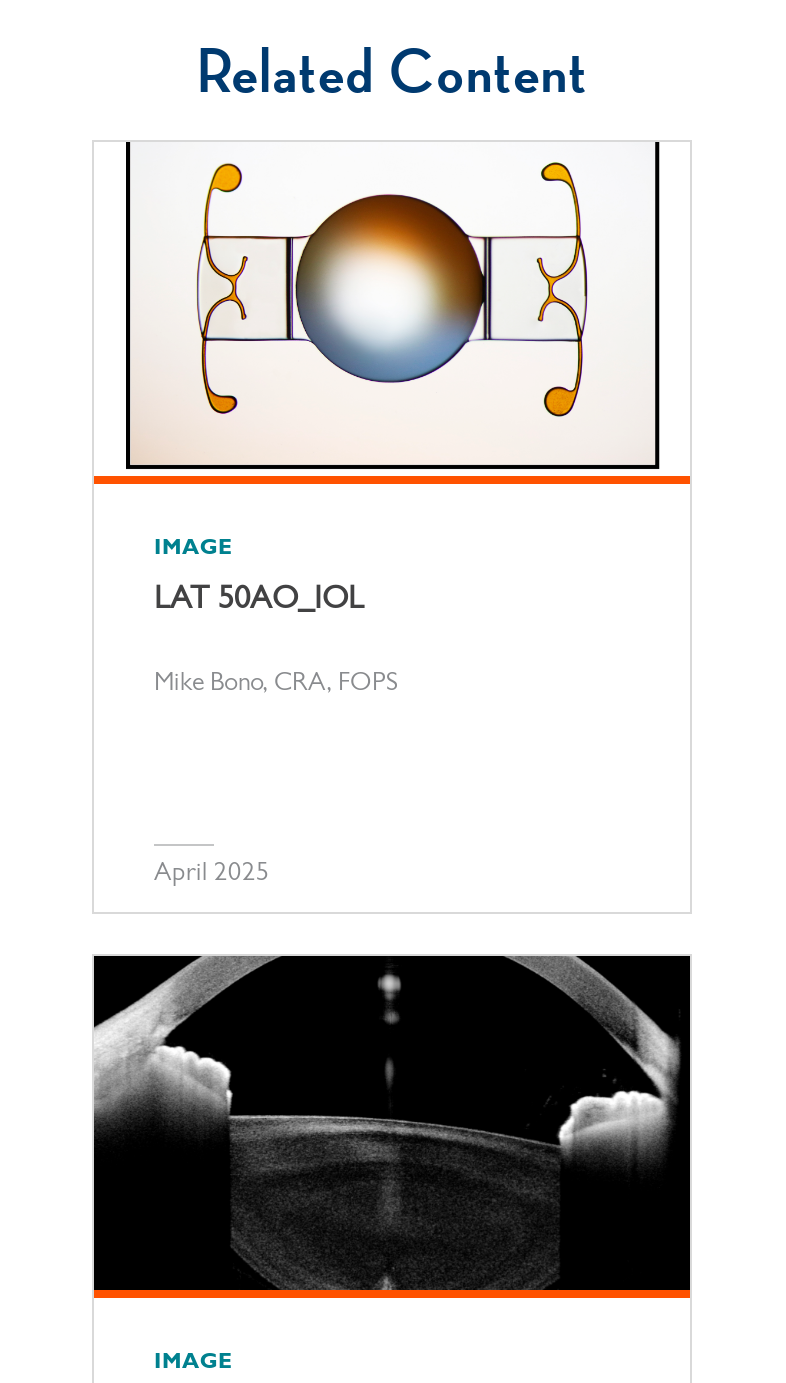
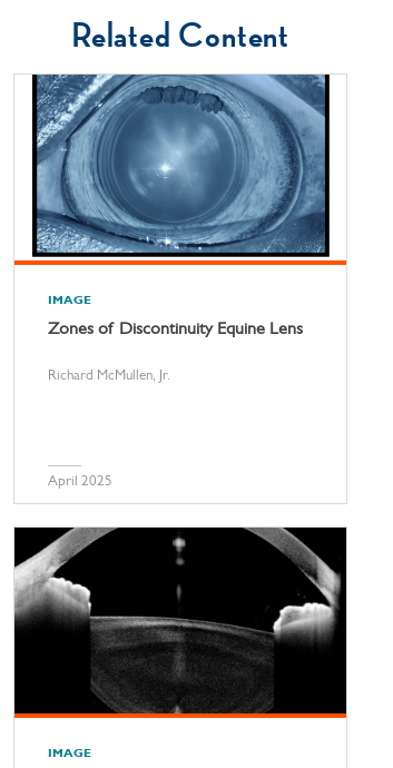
[130,142,656,466] [image] -> [33,73,328,256] [image]
[154,584,364,616] LAT 50AO_IOL -> [48,320,303,338] Zones of Discontinuity Equine Lens
[154,670,398,696] Mike Bono, CRA, FOPS -> [48,368,170,383] Richard McMullen, Jr.

